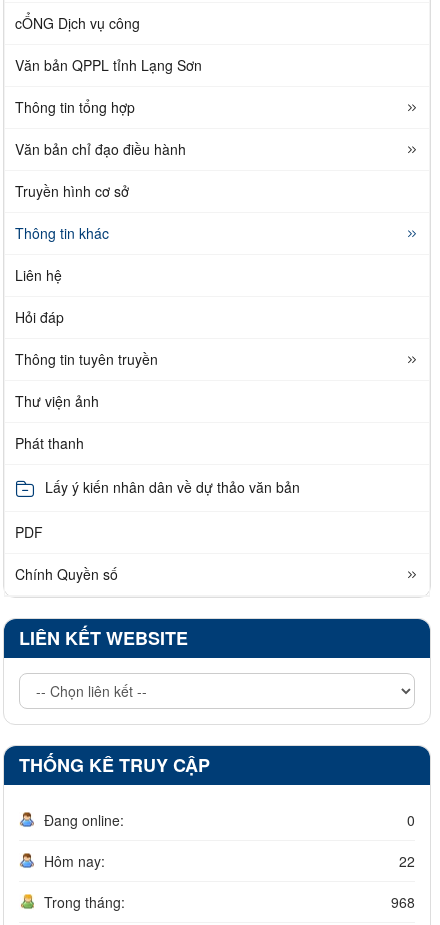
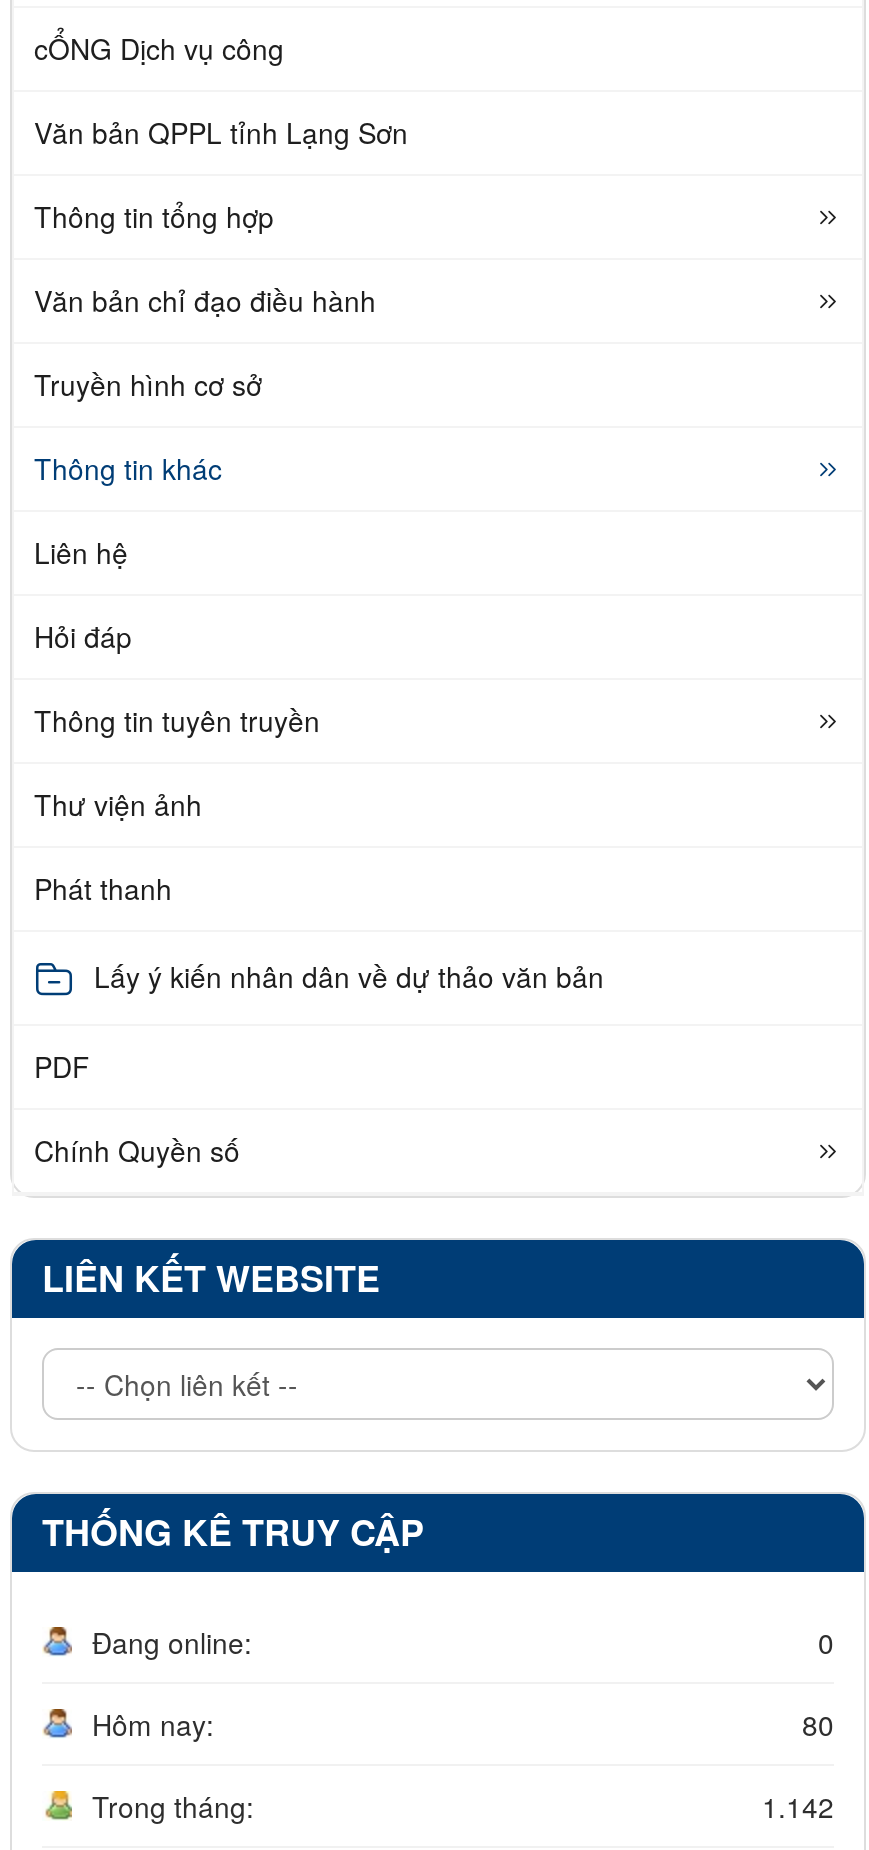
[399,851,415,871] 22 -> [802,1704,834,1744] 80
[391,892,415,912] 968 -> [762,1786,834,1826] 1.142

